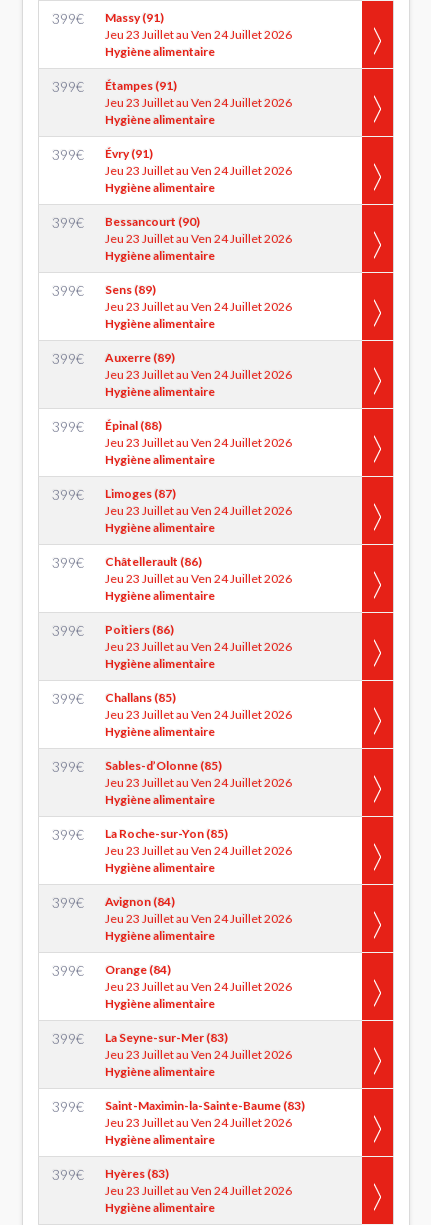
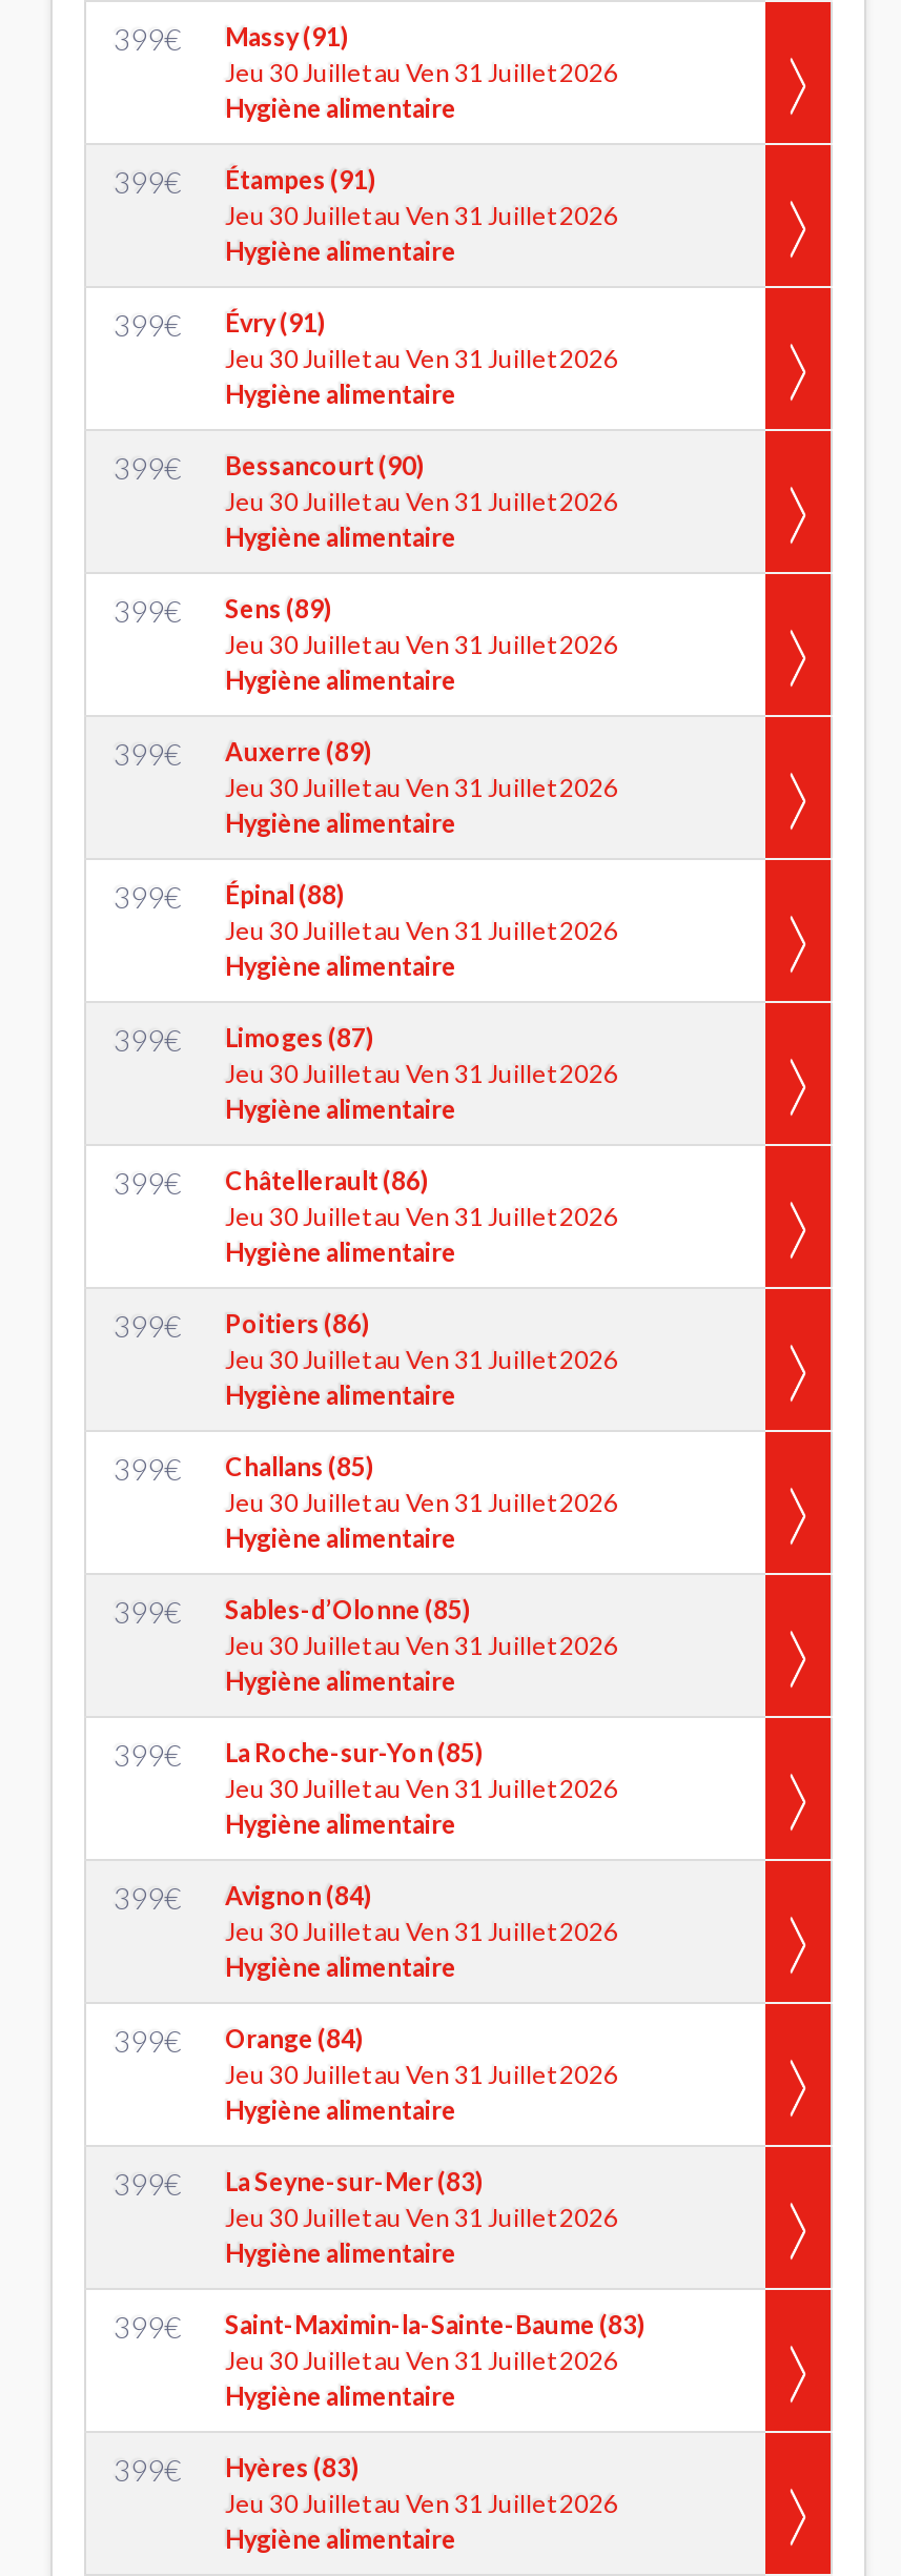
[105,27,292,42] Jeu 23 Juillet au Ven 24 Juillet 2026 -> [225,57,618,88] Jeu 30 Juillet au Ven 31 Juillet 2026
[105,95,292,110] Jeu 23 Juillet au Ven 24 Juillet 2026 -> [225,200,618,231] Jeu 30 Juillet au Ven 31 Juillet 2026
[105,163,292,178] Jeu 23 Juillet au Ven 24 Juillet 2026 -> [225,343,618,374] Jeu 30 Juillet au Ven 31 Juillet 2026
[105,231,292,246] Jeu 23 Juillet au Ven 24 Juillet 2026 -> [225,486,618,517] Jeu 30 Juillet au Ven 31 Juillet 2026
[105,299,292,314] Jeu 23 Juillet au Ven 24 Juillet 2026 -> [225,629,618,660] Jeu 30 Juillet au Ven 31 Juillet 2026
[105,367,292,382] Jeu 23 Juillet au Ven 24 Juillet 2026 -> [225,772,618,803] Jeu 30 Juillet au Ven 31 Juillet 2026
[105,435,292,450] Jeu 23 Juillet au Ven 24 Juillet 2026 -> [225,915,618,946] Jeu 30 Juillet au Ven 31 Juillet 2026
[105,503,292,518] Jeu 23 Juillet au Ven 24 Juillet 2026 -> [225,1058,618,1089] Jeu 30 Juillet au Ven 31 Juillet 2026
[105,571,292,586] Jeu 23 Juillet au Ven 24 Juillet 2026 -> [225,1201,618,1232] Jeu 30 Juillet au Ven 31 Juillet 2026
[105,639,292,654] Jeu 23 Juillet au Ven 24 Juillet 2026 -> [225,1344,618,1375] Jeu 30 Juillet au Ven 31 Juillet 2026
[105,707,292,722] Jeu 23 Juillet au Ven 24 Juillet 2026 -> [225,1487,618,1518] Jeu 30 Juillet au Ven 31 Juillet 2026
[105,775,292,790] Jeu 23 Juillet au Ven 24 Juillet 2026 -> [225,1630,618,1661] Jeu 30 Juillet au Ven 31 Juillet 2026
[105,843,292,858] Jeu 23 Juillet au Ven 24 Juillet 2026 -> [225,1773,618,1804] Jeu 30 Juillet au Ven 31 Juillet 2026
[105,911,292,926] Jeu 23 Juillet au Ven 24 Juillet 2026 -> [225,1916,618,1947] Jeu 30 Juillet au Ven 31 Juillet 2026
[105,979,292,994] Jeu 23 Juillet au Ven 24 Juillet 2026 -> [225,2059,618,2090] Jeu 30 Juillet au Ven 31 Juillet 2026
[105,1047,292,1062] Jeu 23 Juillet au Ven 24 Juillet 2026 -> [225,2202,618,2233] Jeu 30 Juillet au Ven 31 Juillet 2026
[105,1115,292,1130] Jeu 23 Juillet au Ven 24 Juillet 2026 -> [225,2345,618,2376] Jeu 30 Juillet au Ven 31 Juillet 2026
[105,1183,292,1198] Jeu 23 Juillet au Ven 24 Juillet 2026 -> [225,2488,618,2519] Jeu 30 Juillet au Ven 31 Juillet 2026

